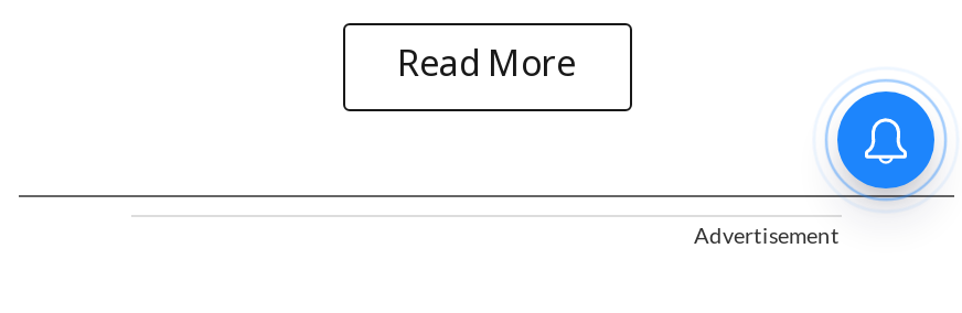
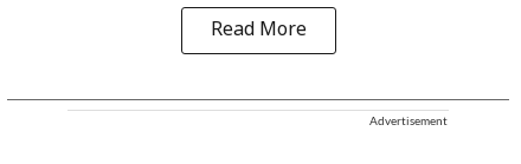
[824,78,948,213] [image] -> none

